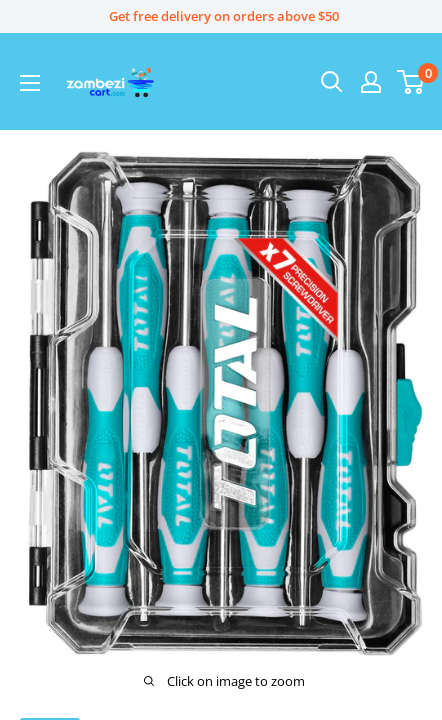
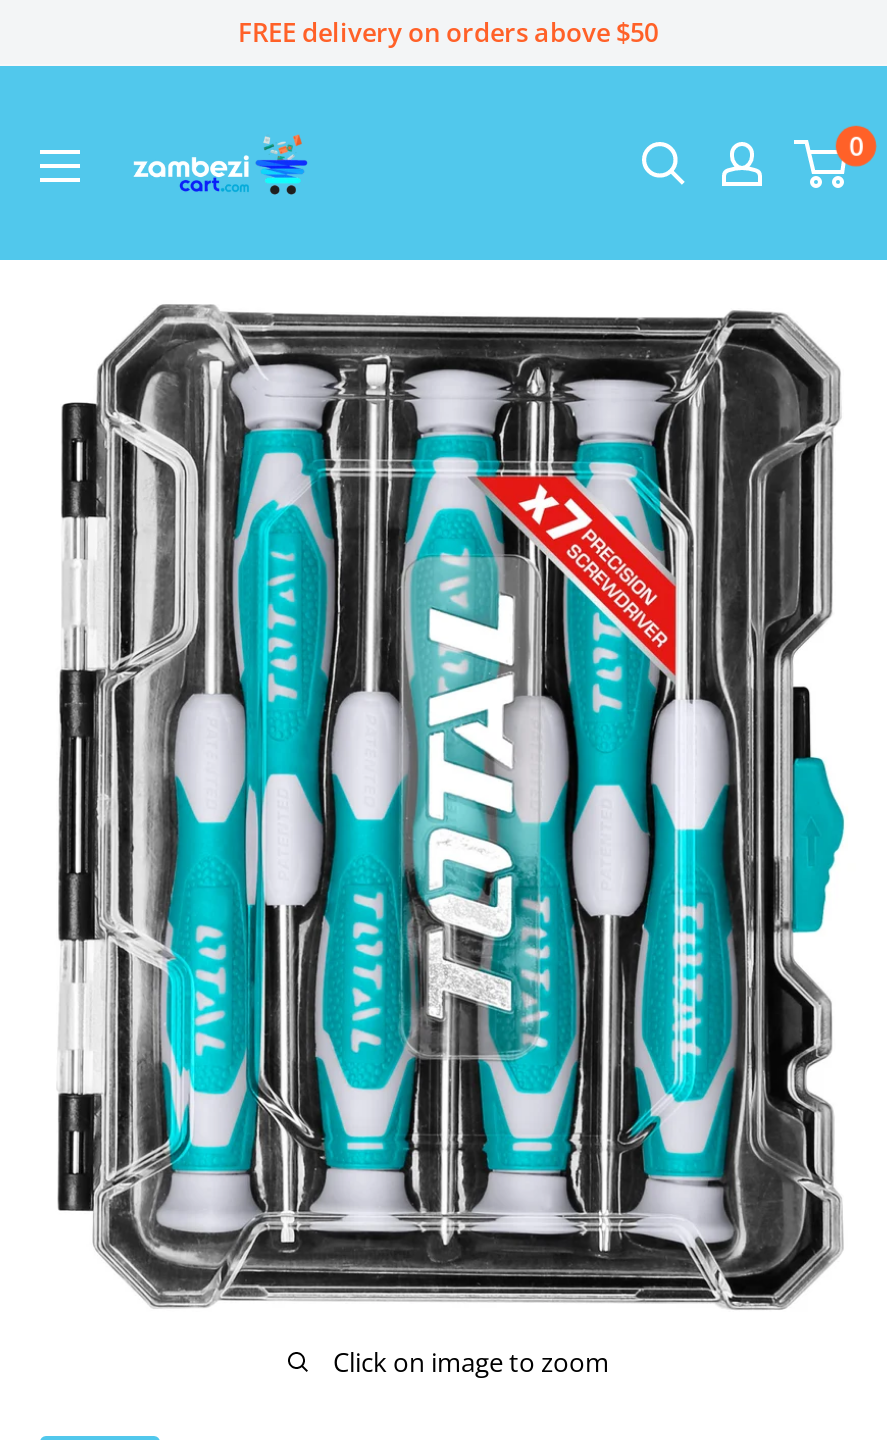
[109,7,339,25] Get free delivery on orders above $50 -> [238,14,658,50] FREE delivery on orders above $50

